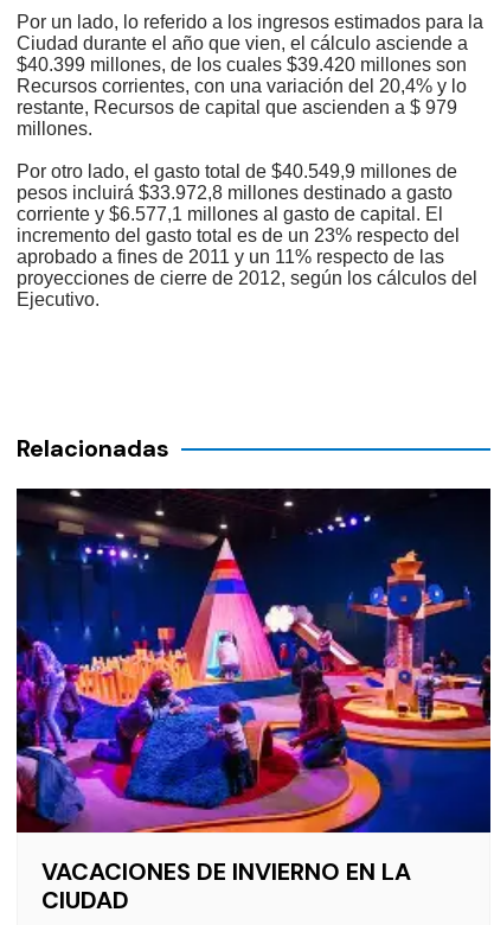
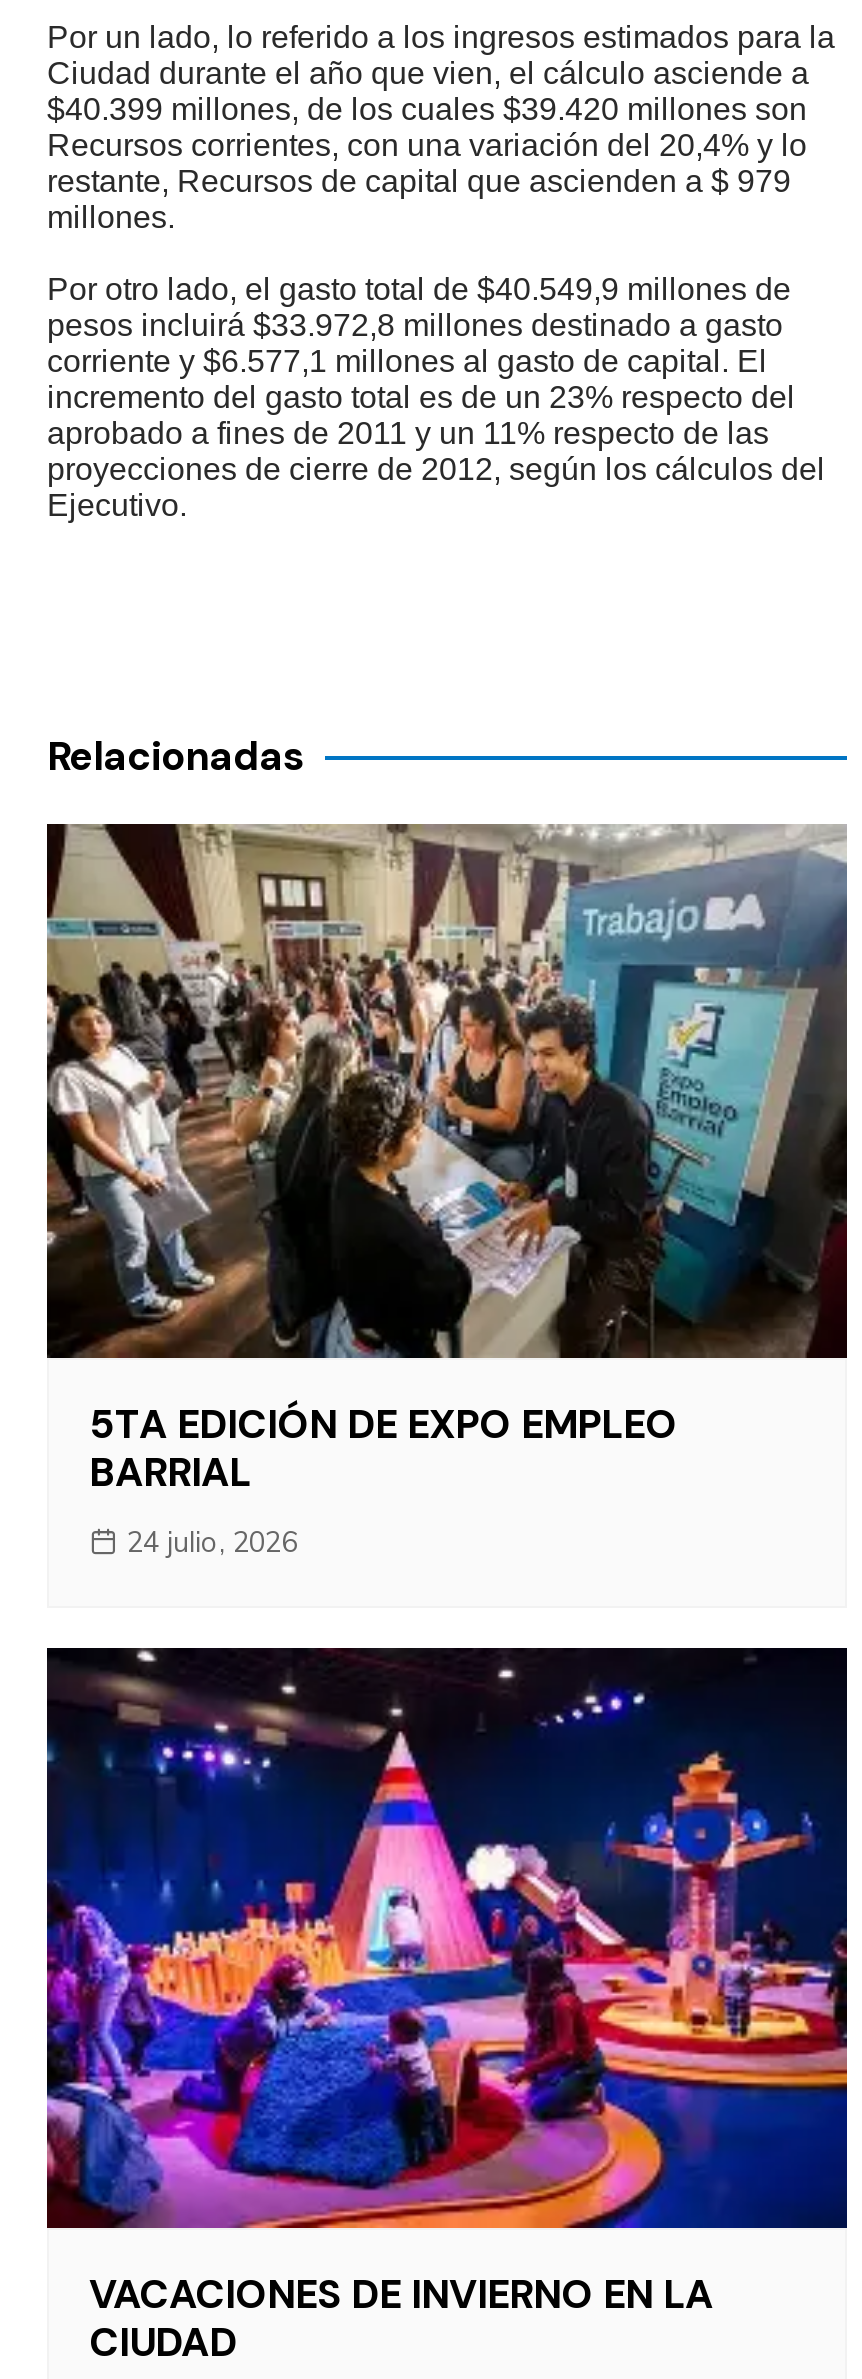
none -> [45,822,849,1559] [image] | 5TA EDICIÓN DE EXPO EMPLEO | BARRIAL | 24 julio, 2026

